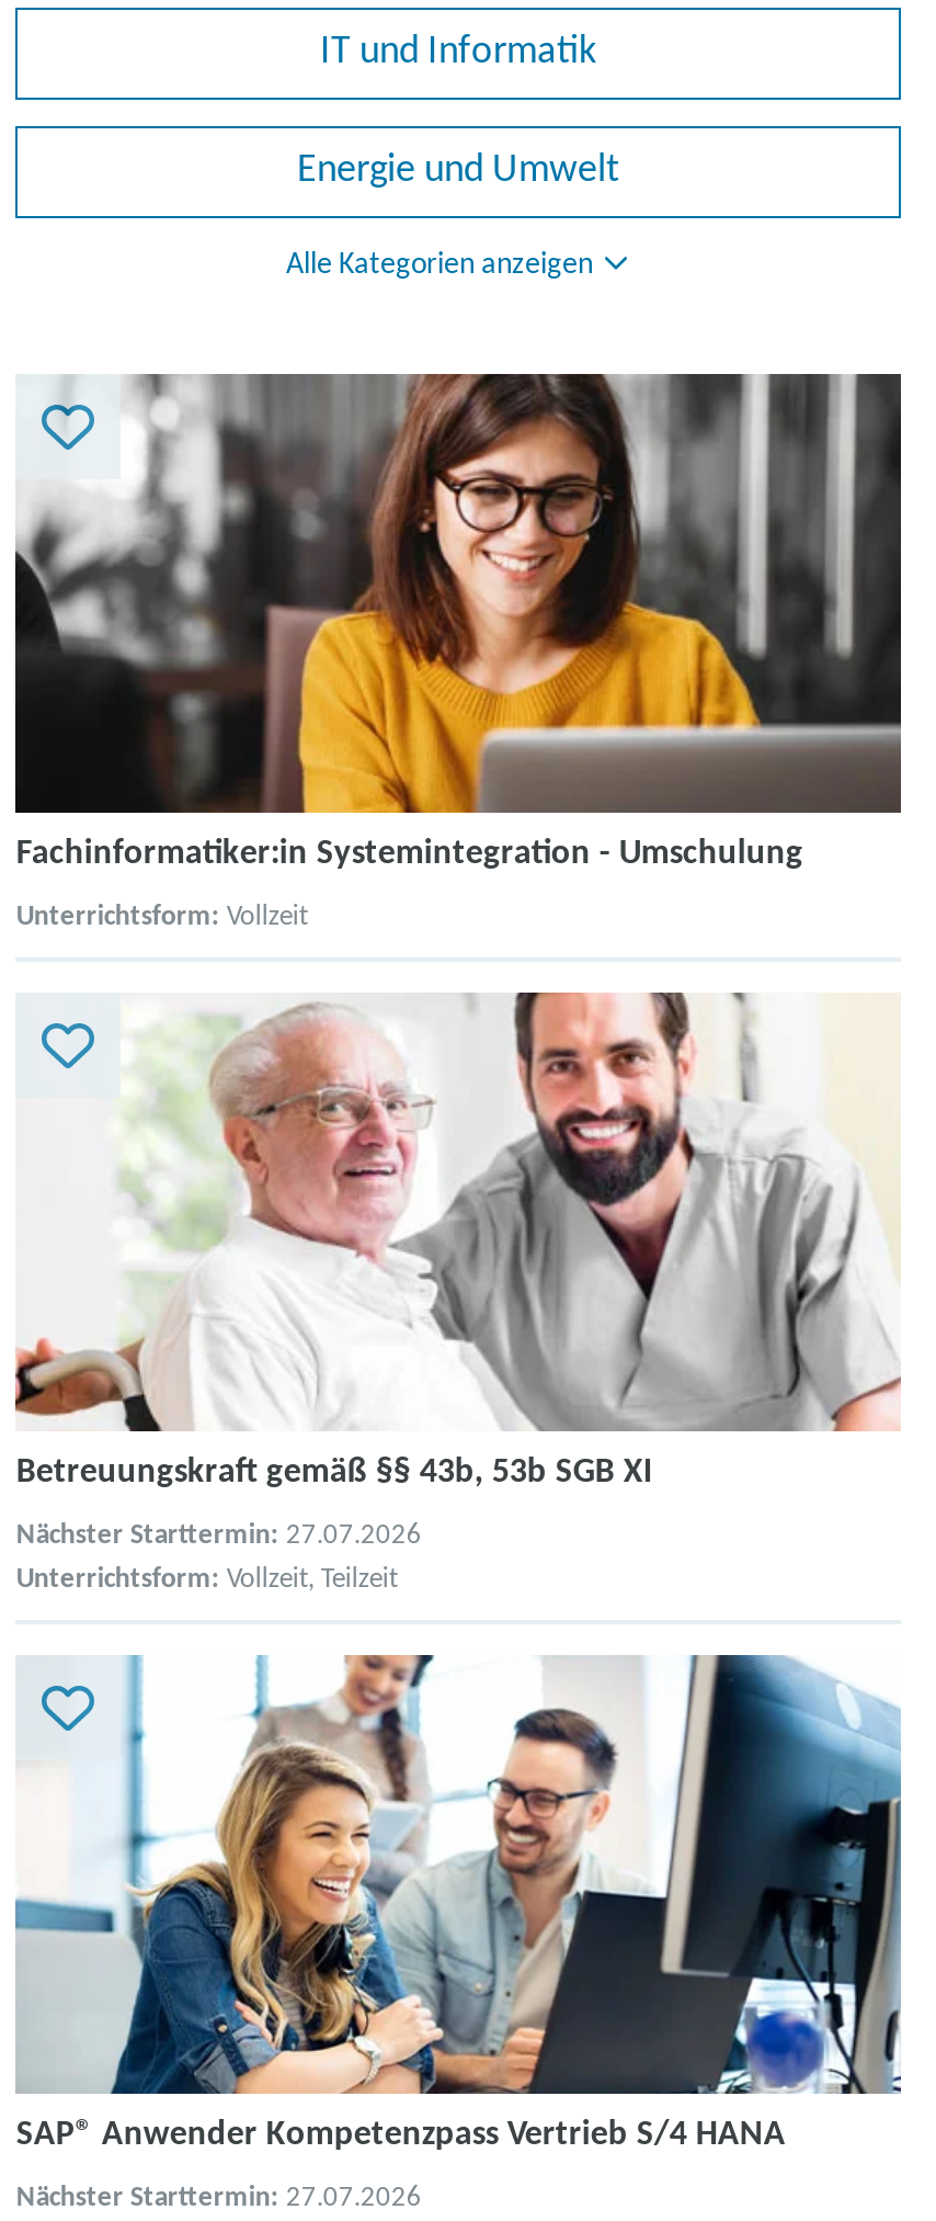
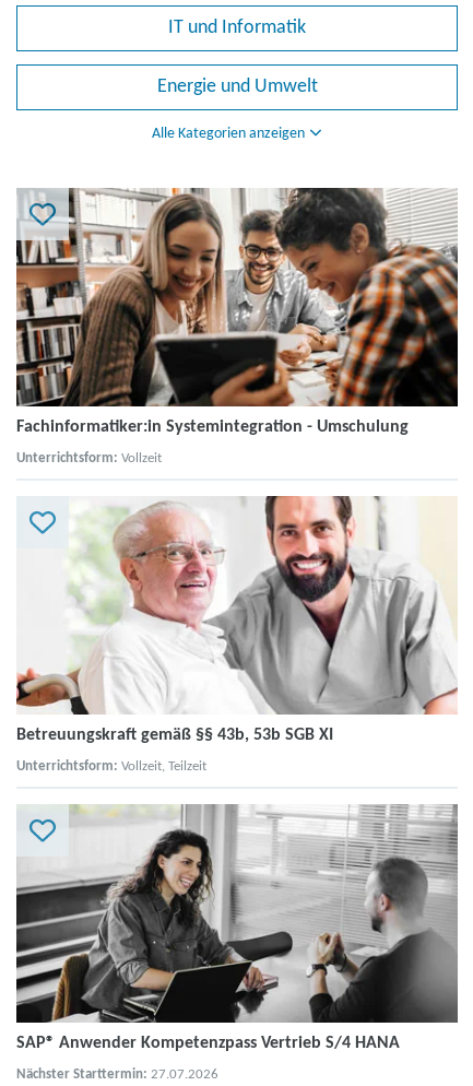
[13,372,903,815] [image] -> [15,187,459,408] [image]
[16,1521,422,1550] Nächster Starttermin: 27.07.2026 -> none
[13,1653,901,2096] [image] -> [15,803,459,1024] [image]

